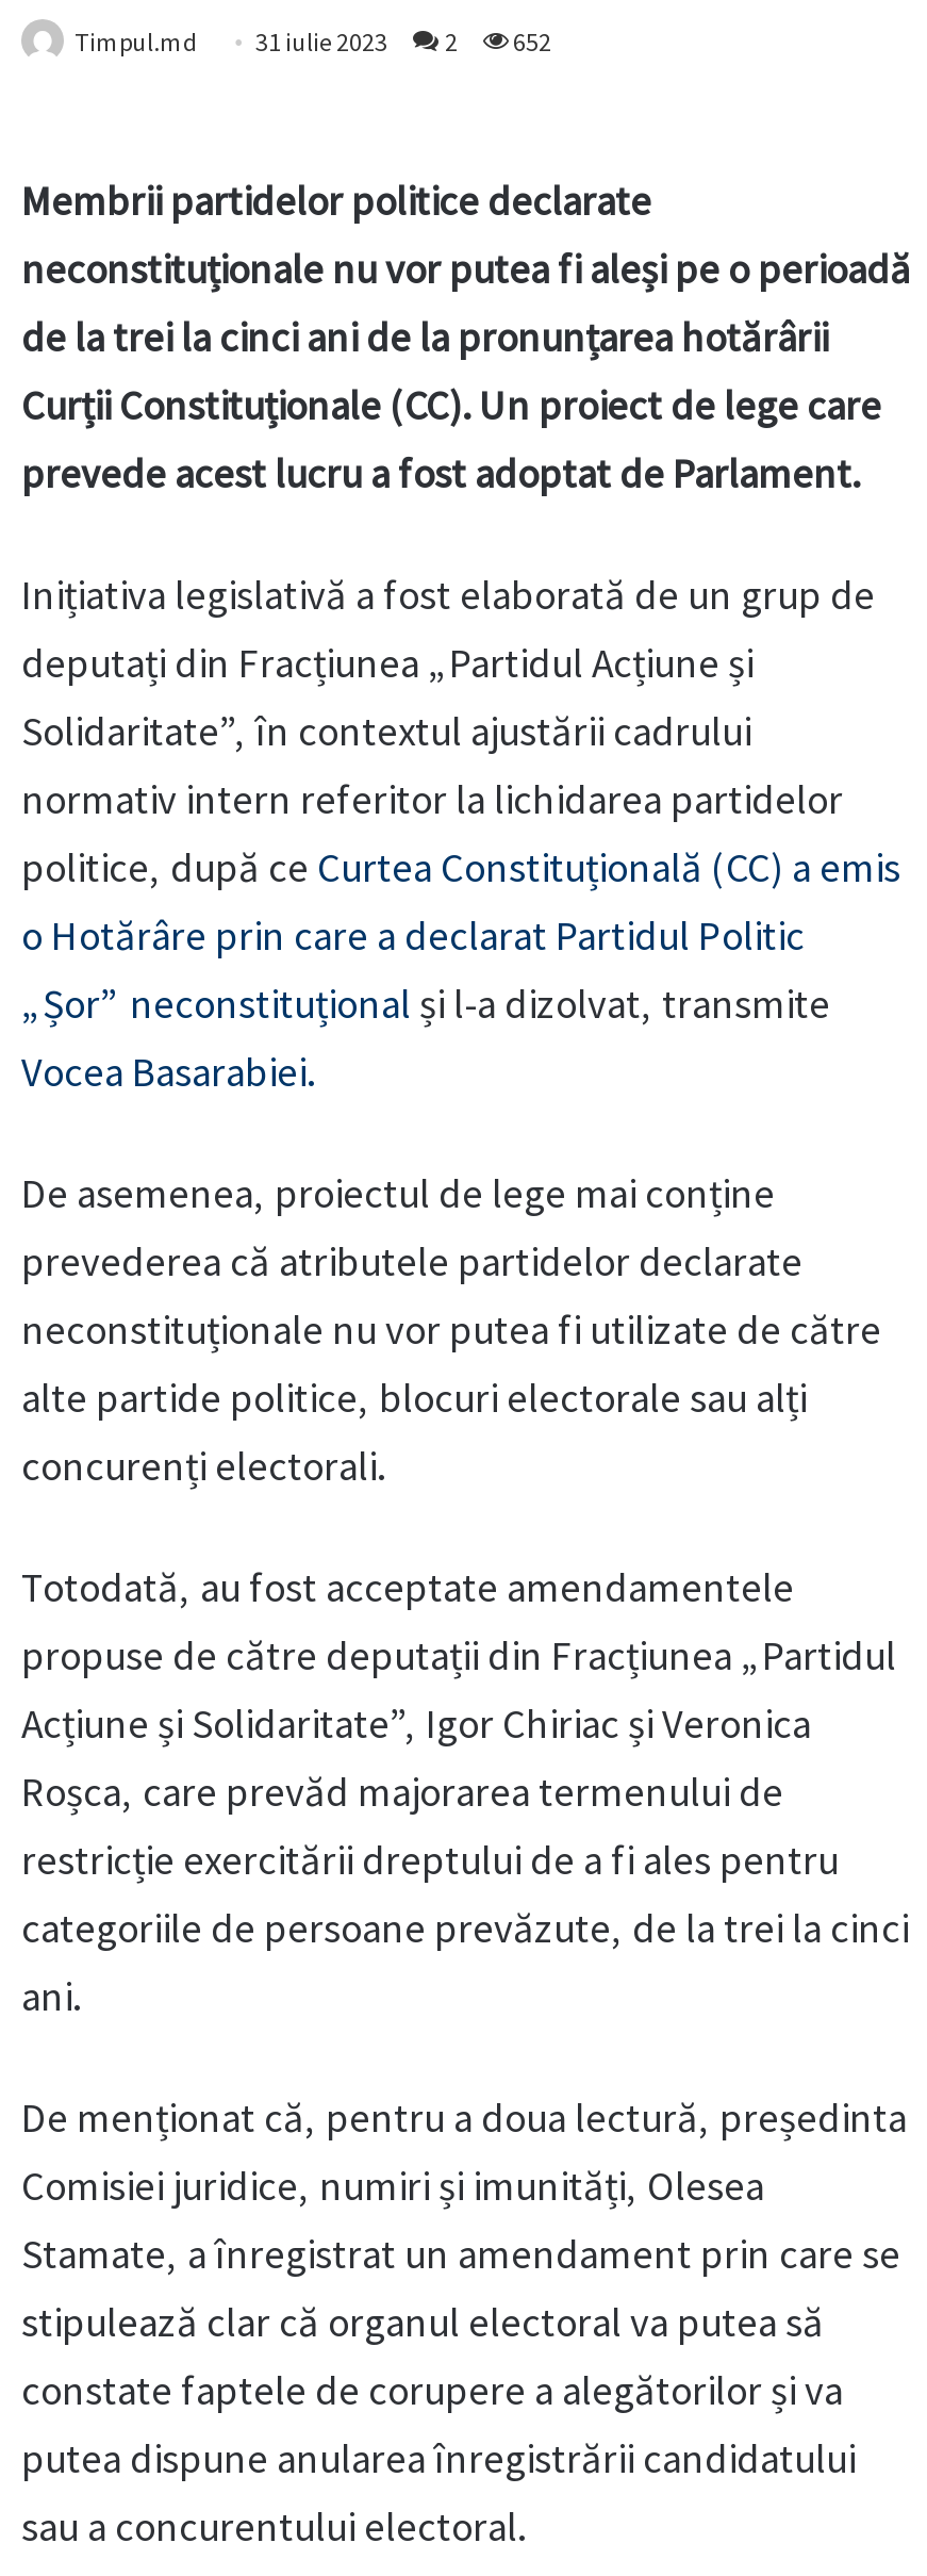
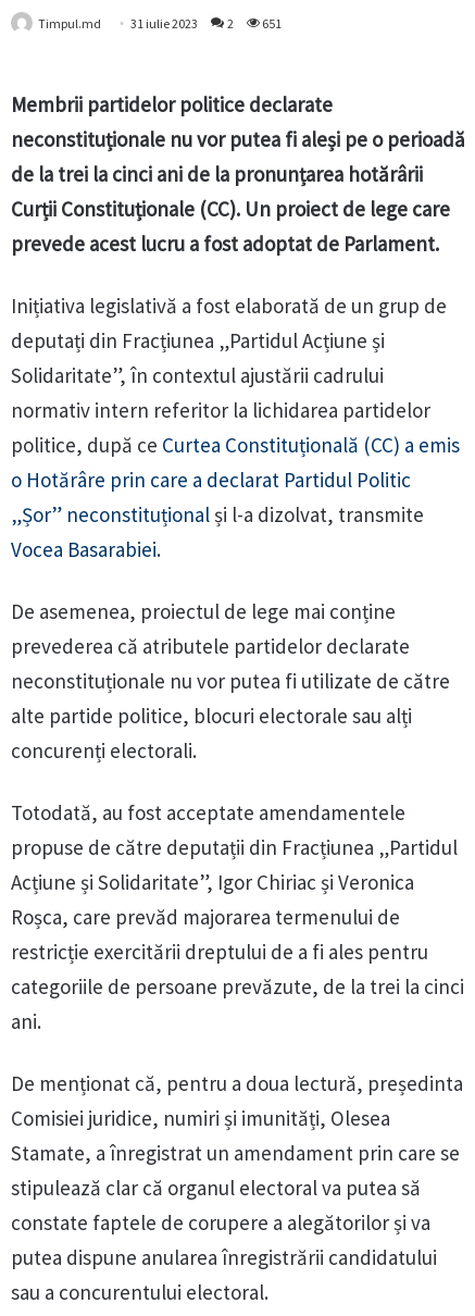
[75,26,551,58] Timpul.md 31 iulie 2023 2 652 -> [38,16,282,32] Timpul.md 31 iulie 2023 2 651

